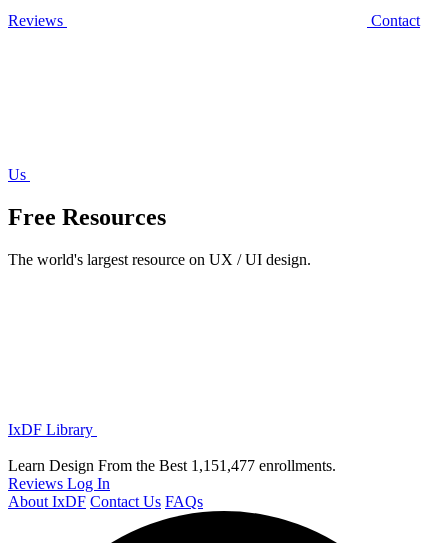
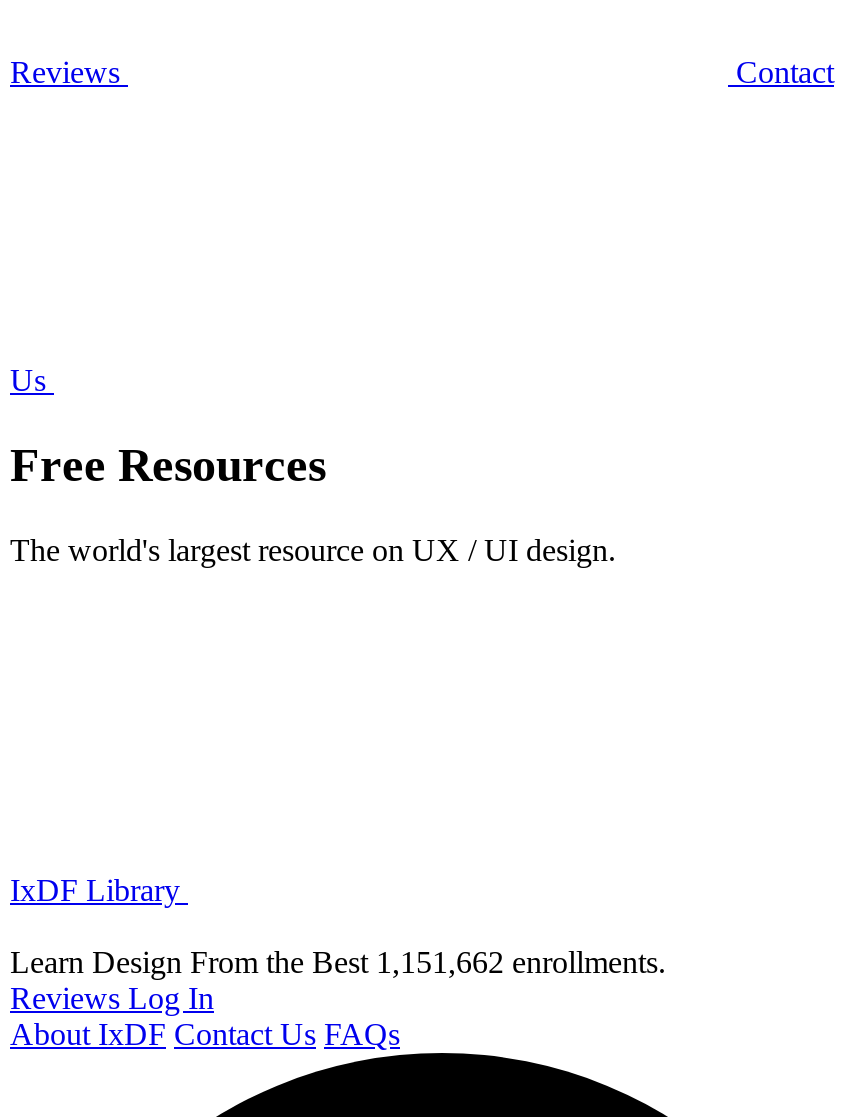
[8,457,336,474] Learn Design From the Best 1,151,477 enrollments. -> [10,944,666,978] Learn Design From the Best 1,151,662 enrollments.

